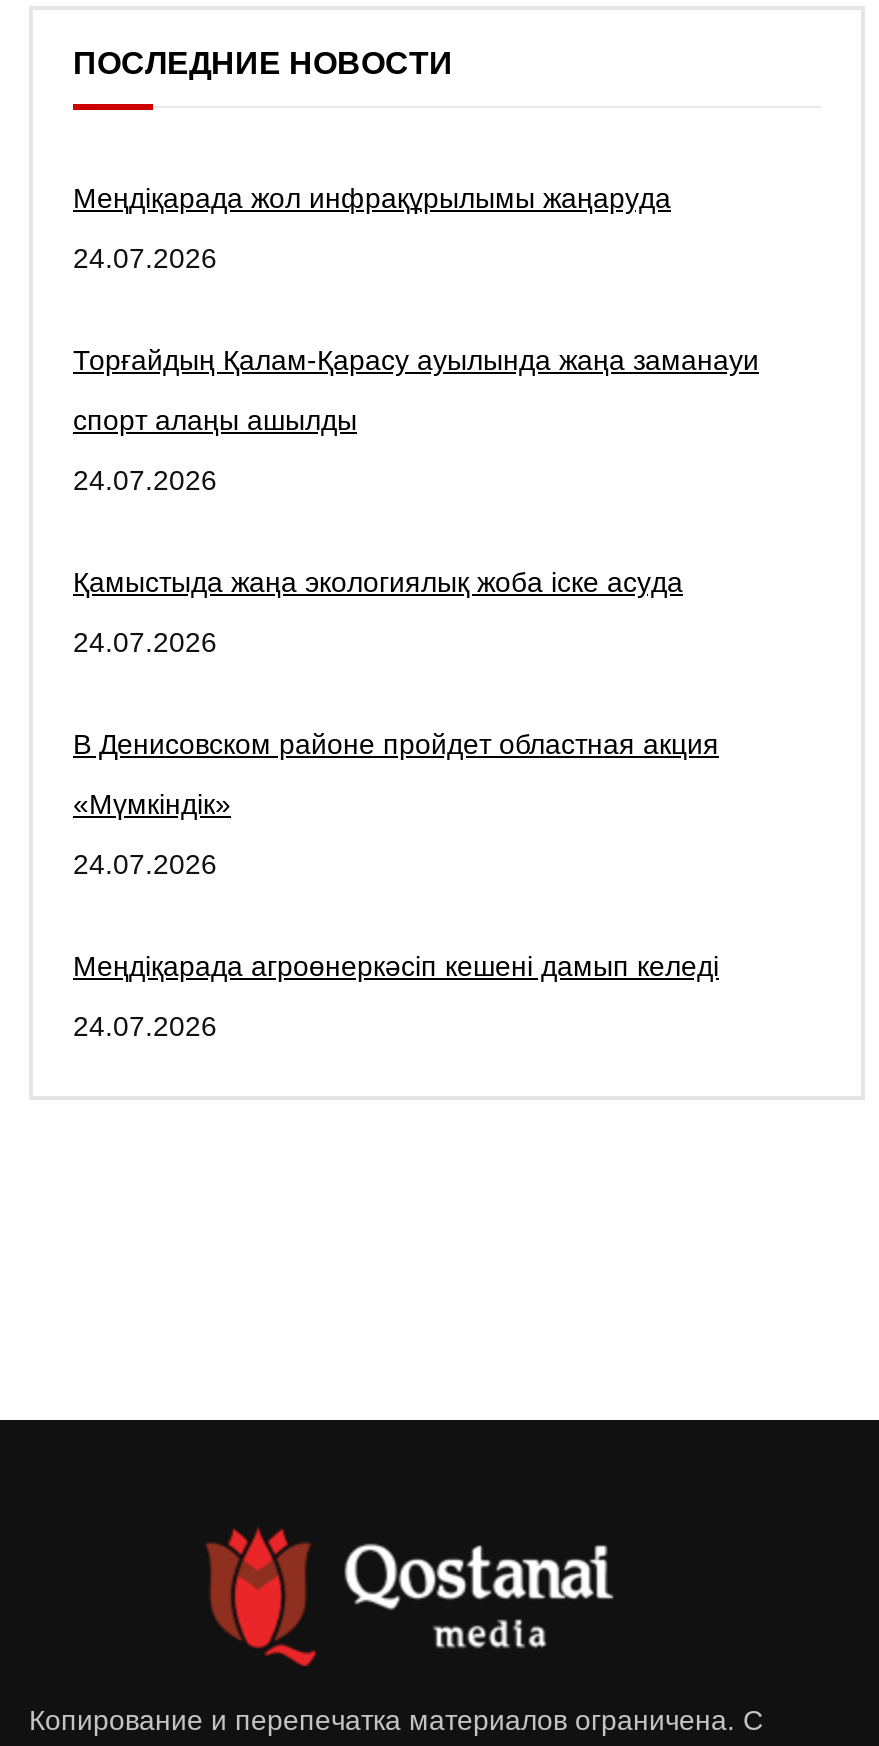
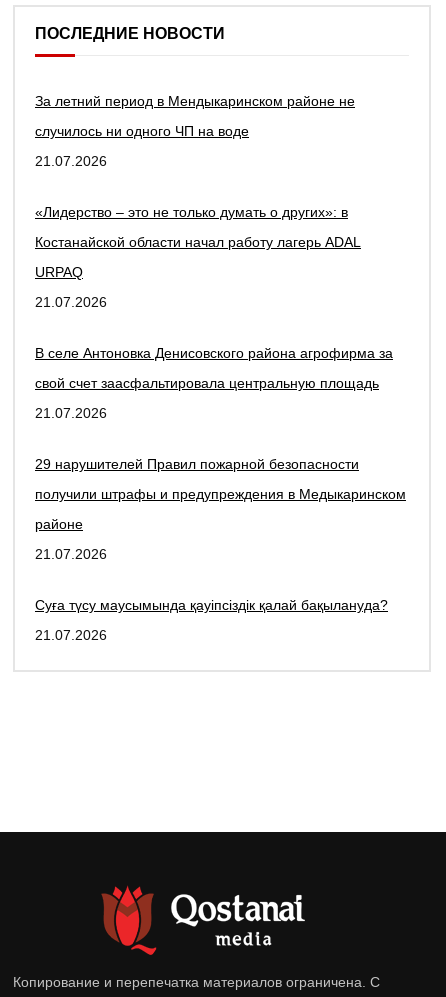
[73,183,759,1043] Меңдіқарада жол инфрақұрылымы жаңаруда | 24.07.2026 | Торғайдың Қалам-Қарасу ауылында жаңа заманауи | спорт алаңы ашылды | 24.07.2026 | Қамыстыда жаңа экологиялық жоба іске асуда | 24.07.2026 | В Денисовском районе пройдет областная акция | «Мүмкіндік» | 24.07.2026 | Меңдіқарада агроөнеркәсіп кешені дамып келеді | 24.07.2026 -> [35,93,406,643] За летний период в Мендыкаринском районе не | случилось ни одного ЧП на воде | 21.07.2026 | «Лидерство – это не только думать о других»: в | Костанайской области начал работу лагерь ADAL | URPAQ | 21.07.2026 | В селе Антоновка Денисовского района агрофирма за | свой счет заасфальтировала центральную площадь | 21.07.2026 | 29 нарушителей Правил пожарной безопасности | получили штрафы и предупреждения в Медыкаринском | районе | 21.07.2026 | Суға түсу маусымында қауіпсіздік қалай бақылануда? | 21.07.2026

